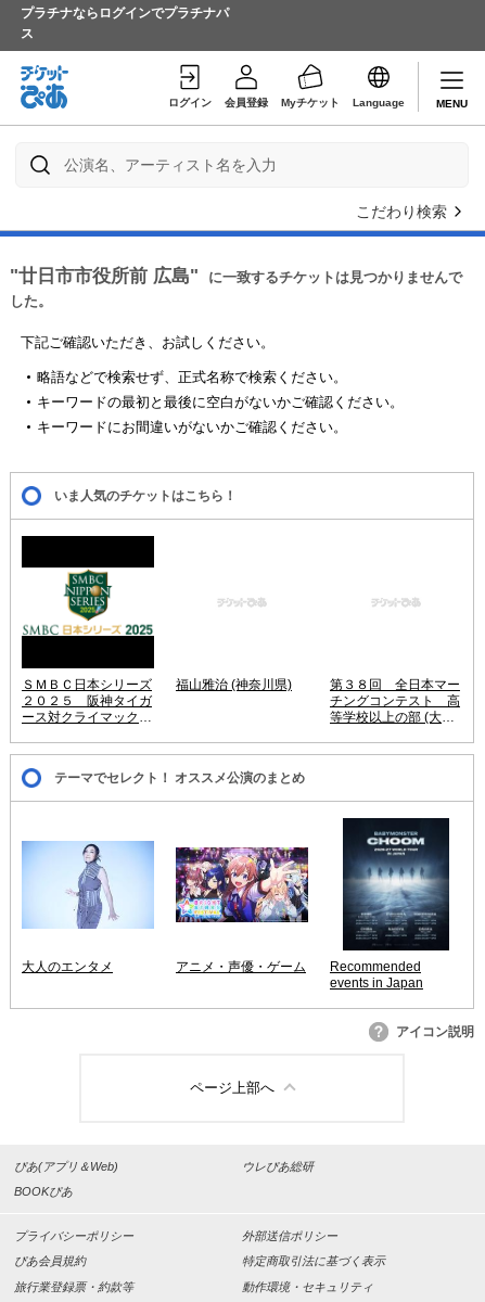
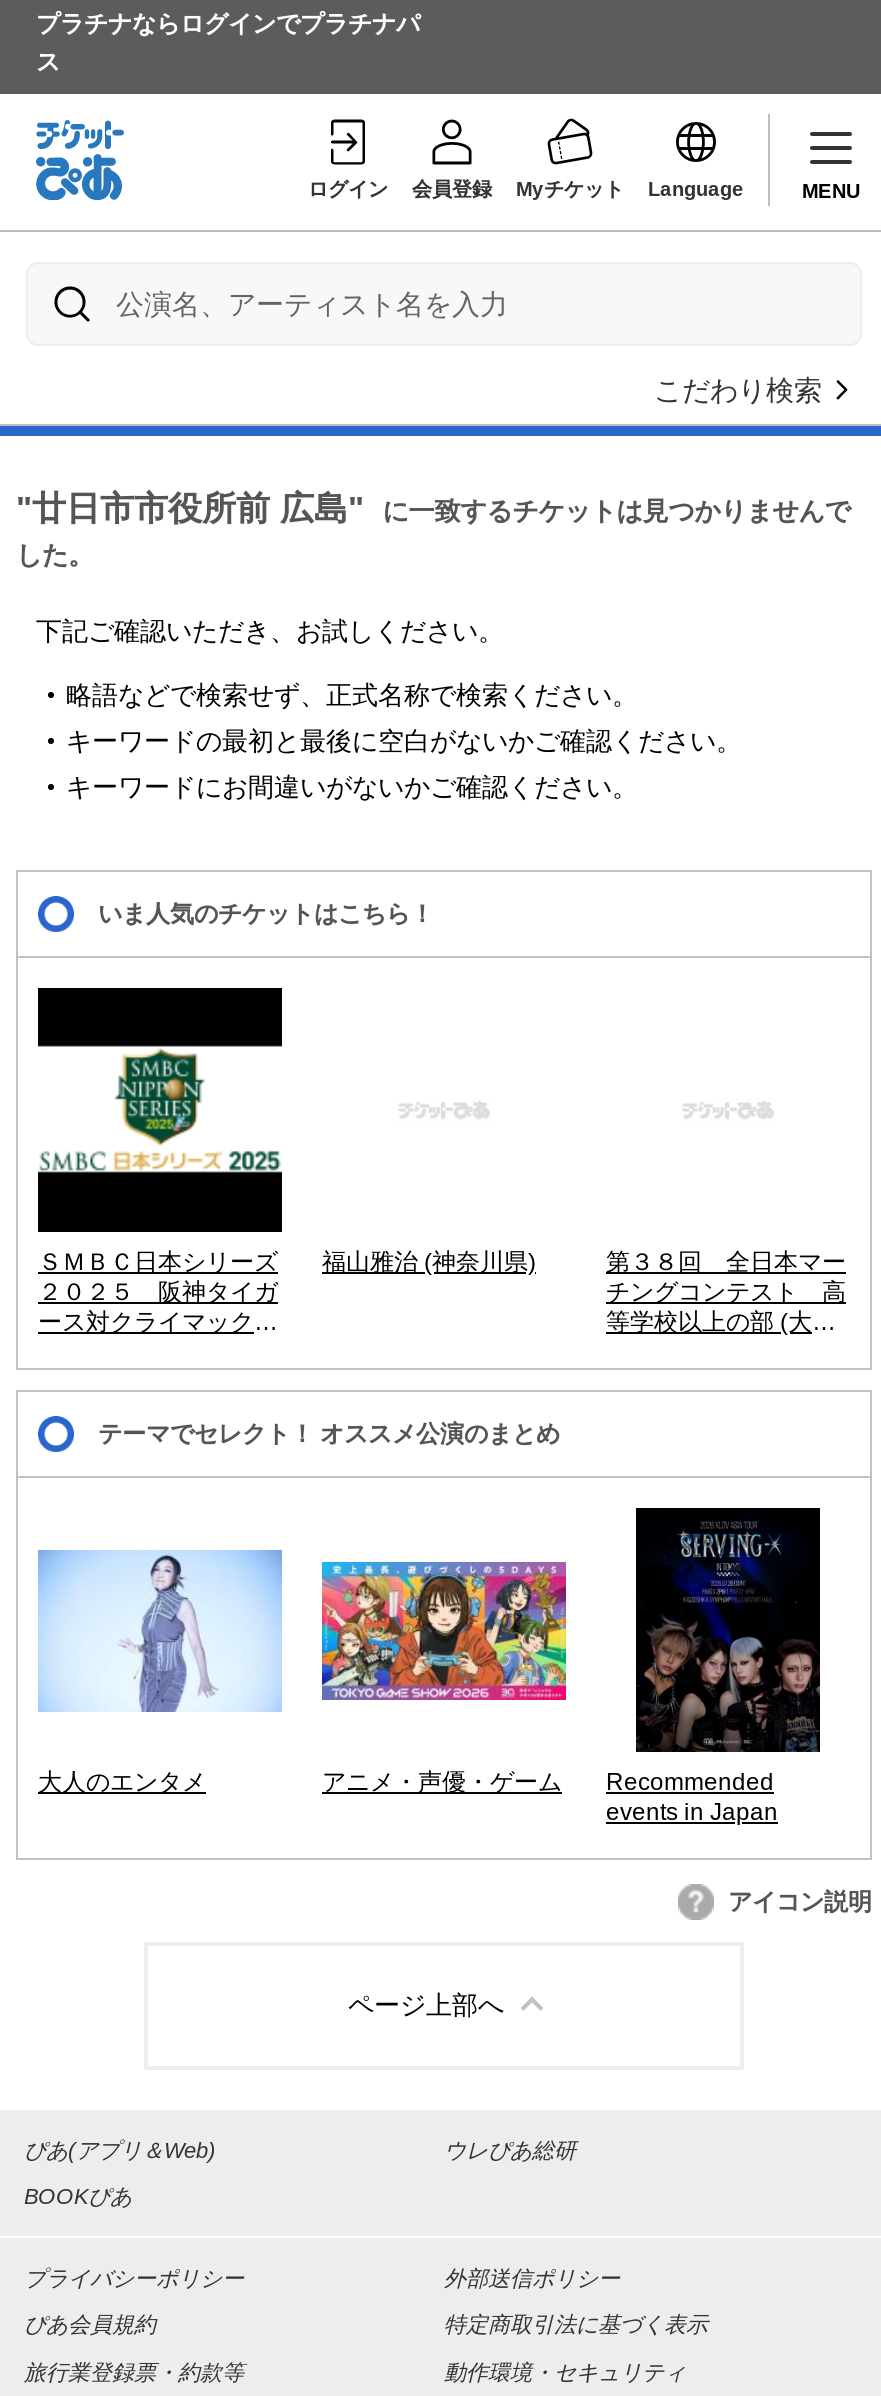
[342,817,450,952] [image] -> [630,1508,826,1752] [image]
[175,846,309,923] [image] -> [320,1560,568,1702] [image]

